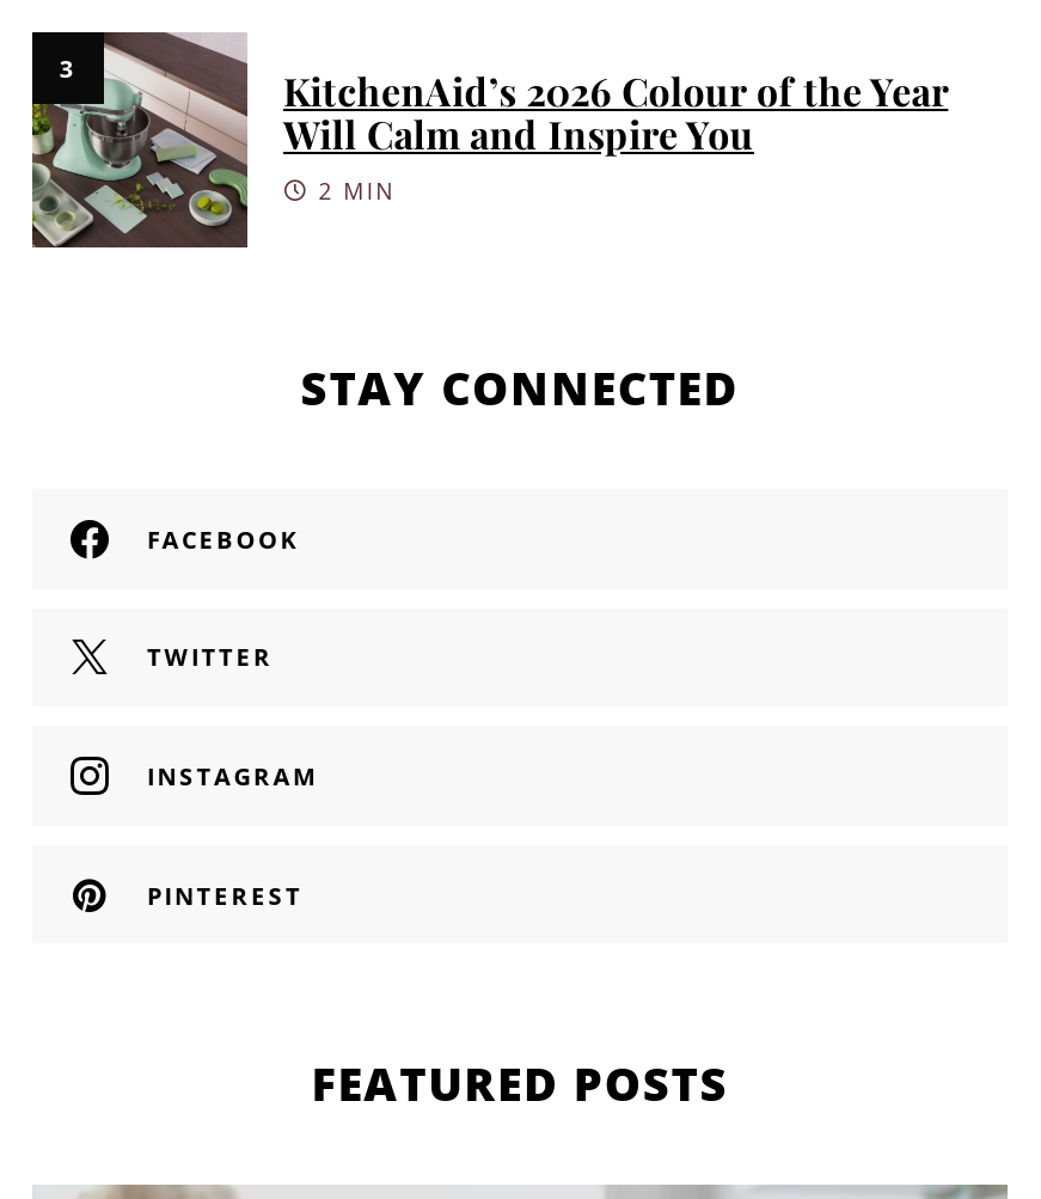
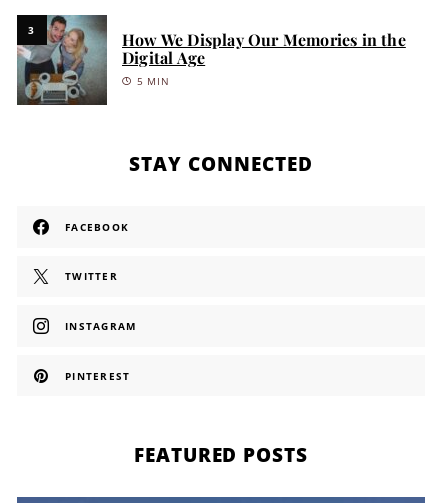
[30,30,948,247] [image] | KitchenAid’s 2026 Colour of the Year | Will Calm and Inspire You | 2 MIN -> [17,14,406,105] [image] | How We Display Our Memories in the | Digital Age | 5 MIN

